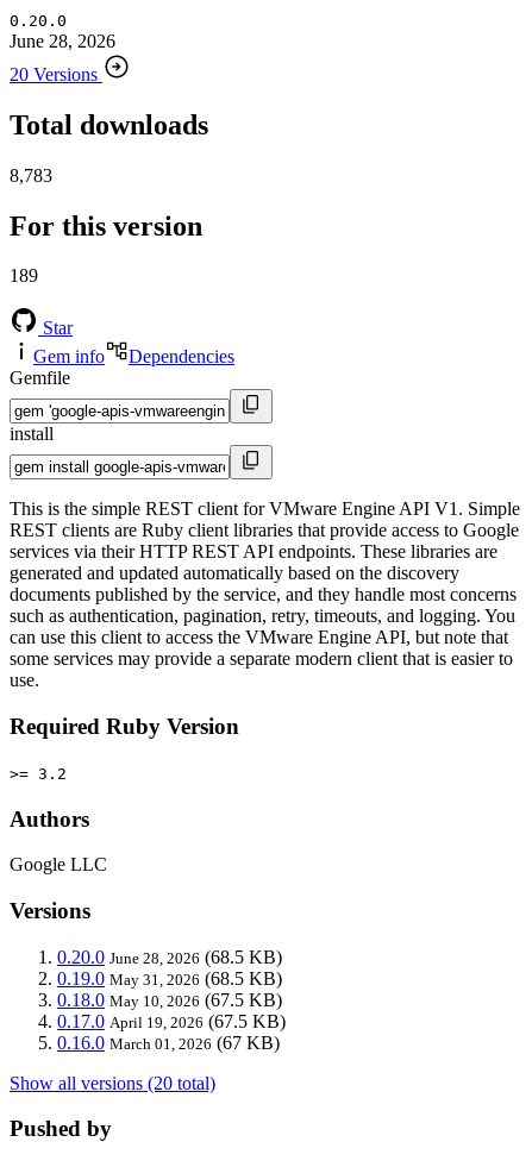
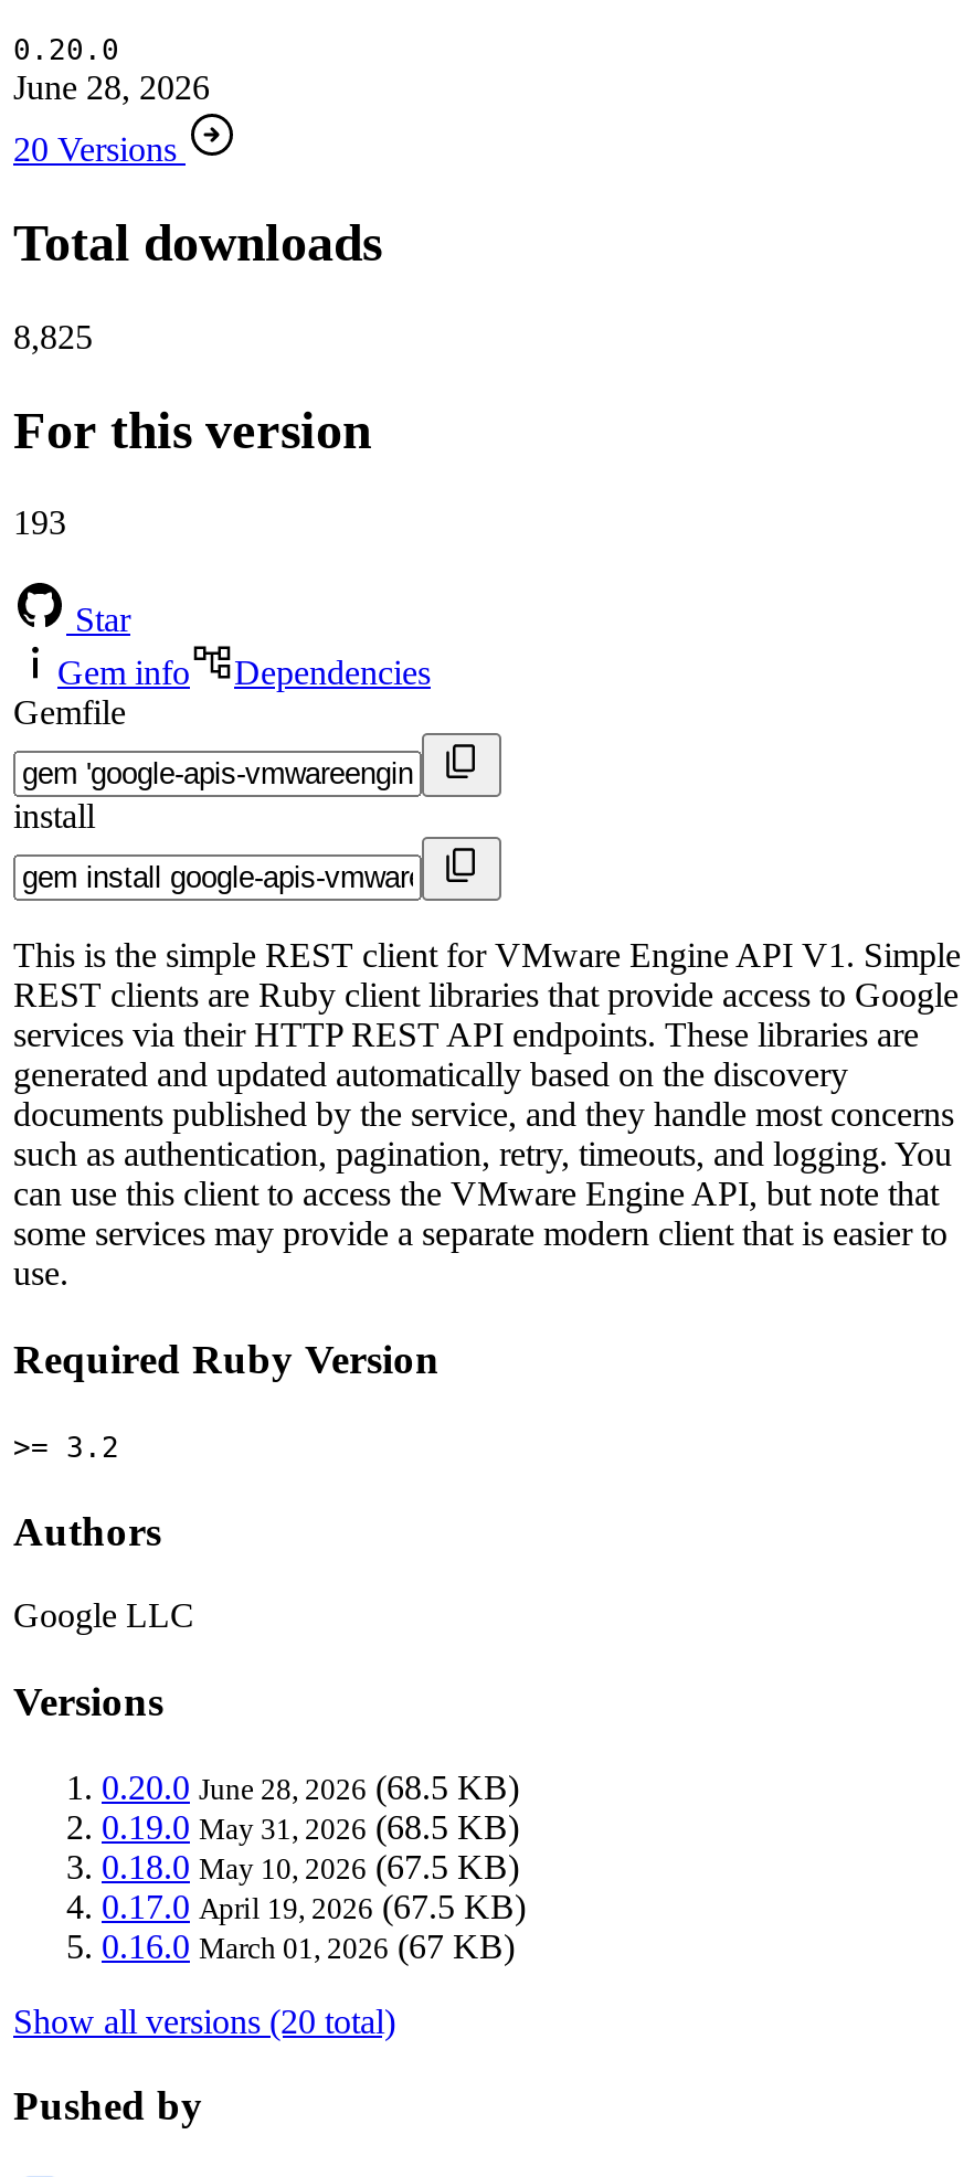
[10,165,52,185] 8,783 -> [13,317,93,355] 8,825
[10,266,38,286] 189 -> [13,504,66,542] 193

